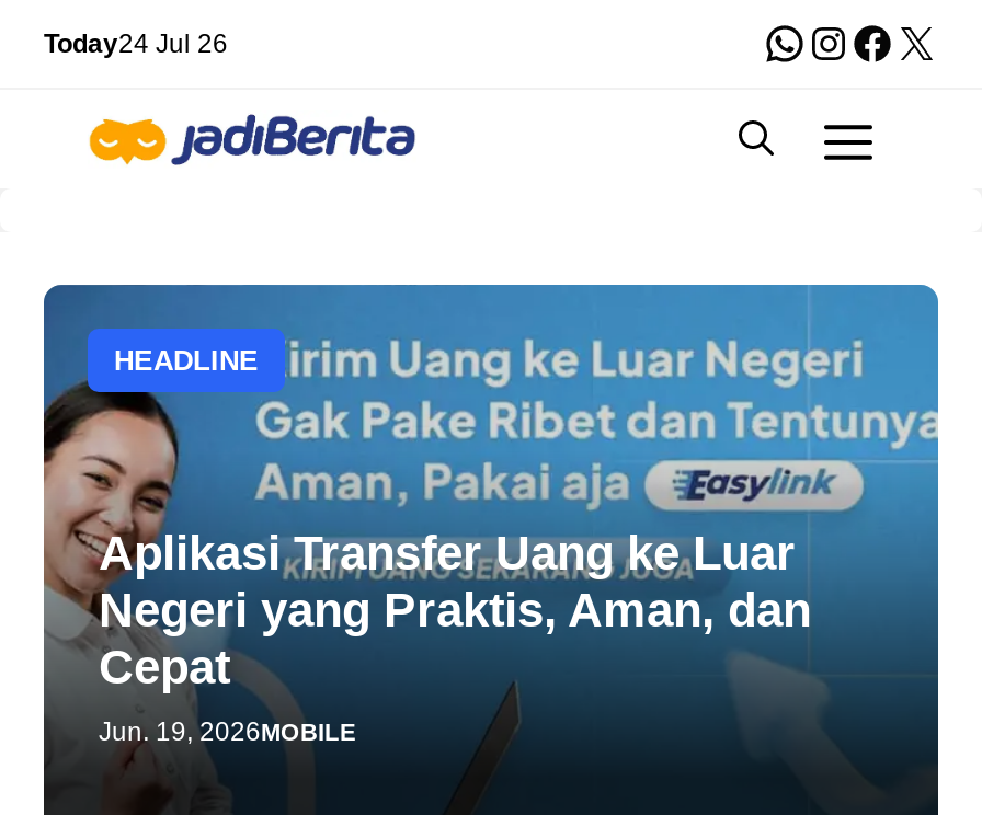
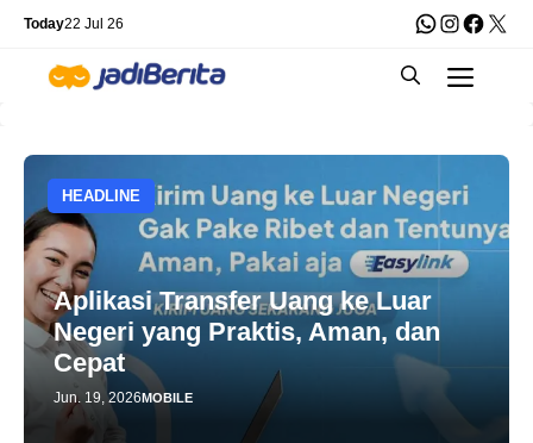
[44,28,228,59] Today24 Jul 26 -> [24,15,124,32] Today22 Jul 26

